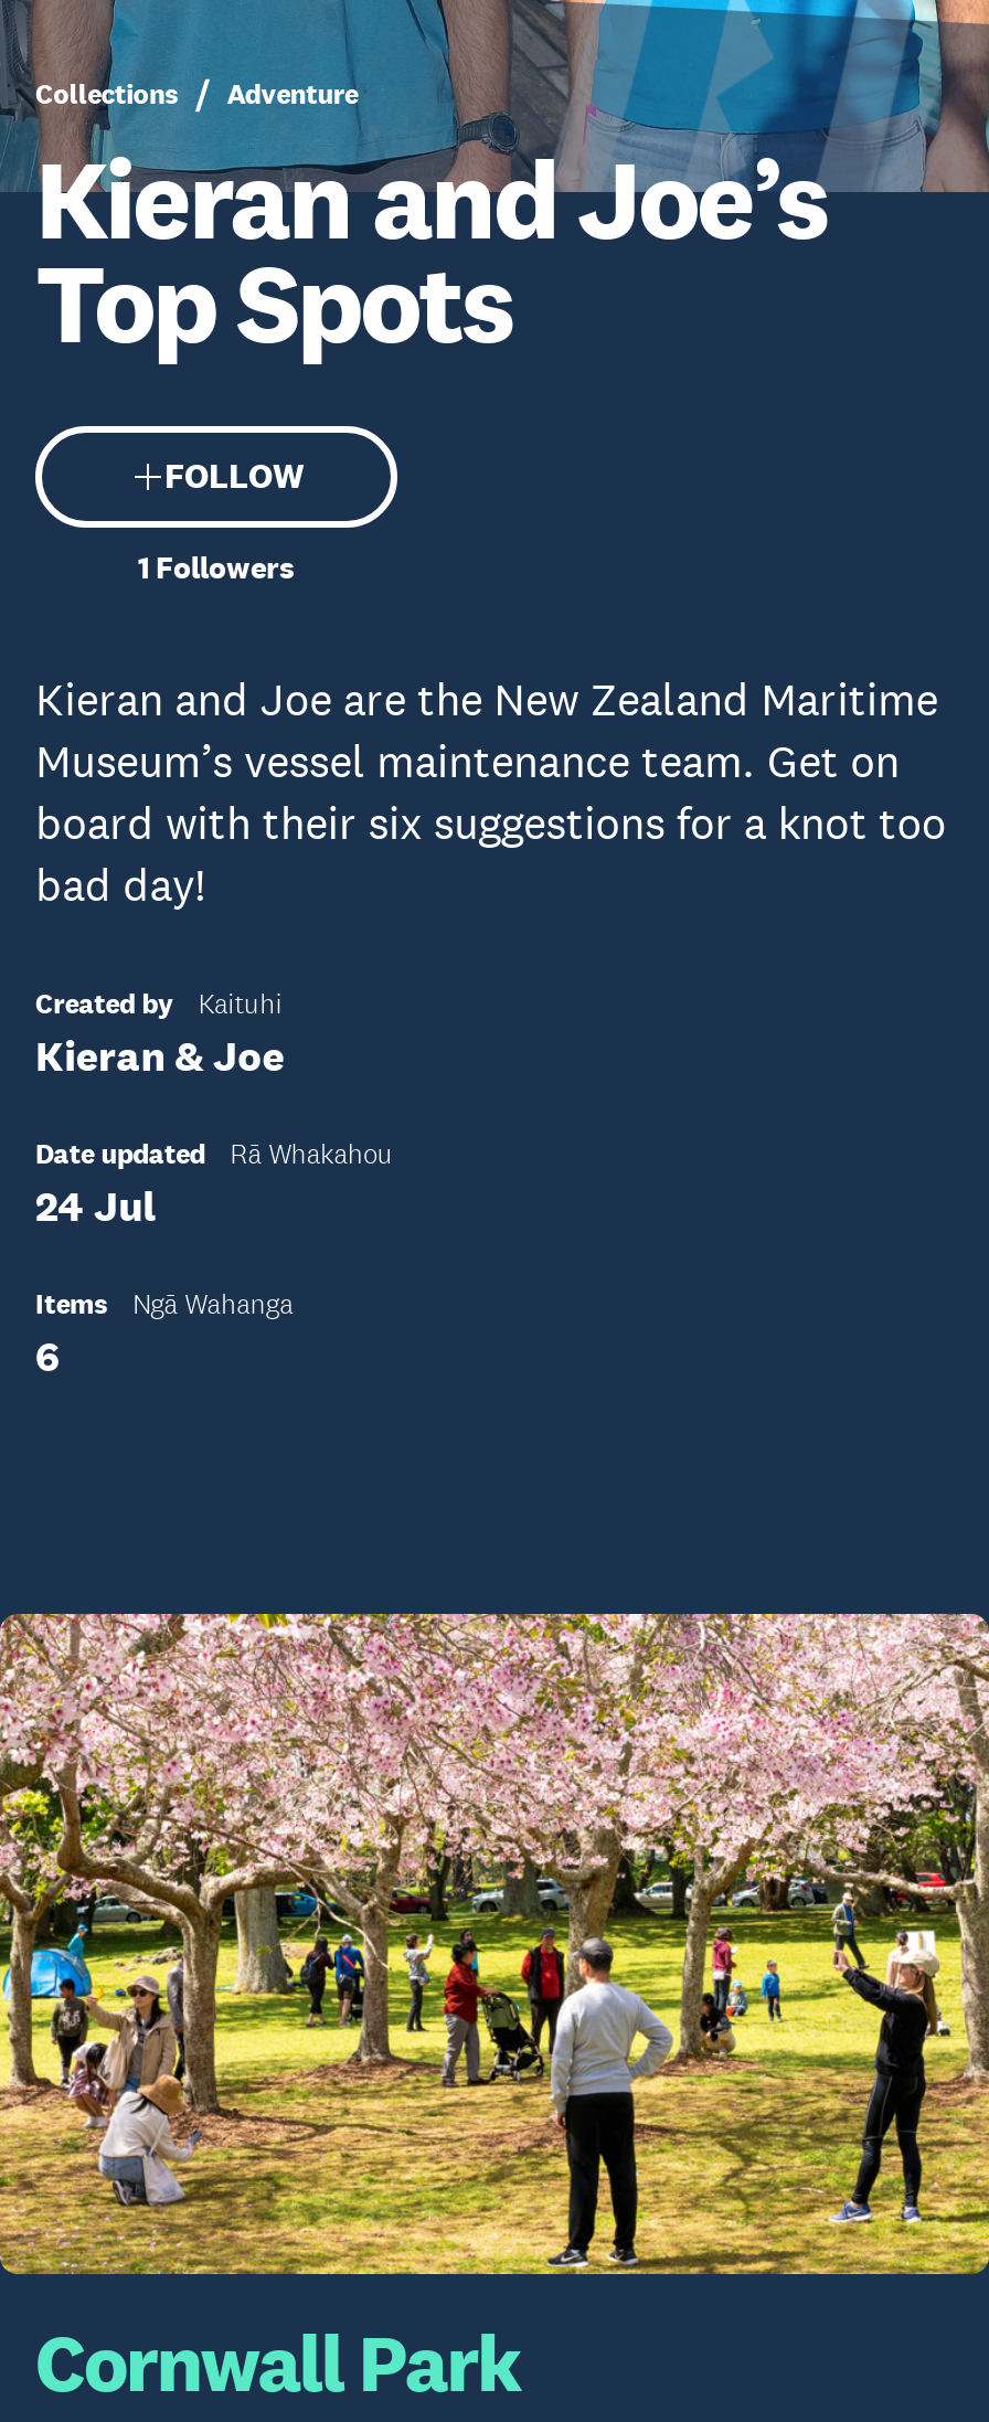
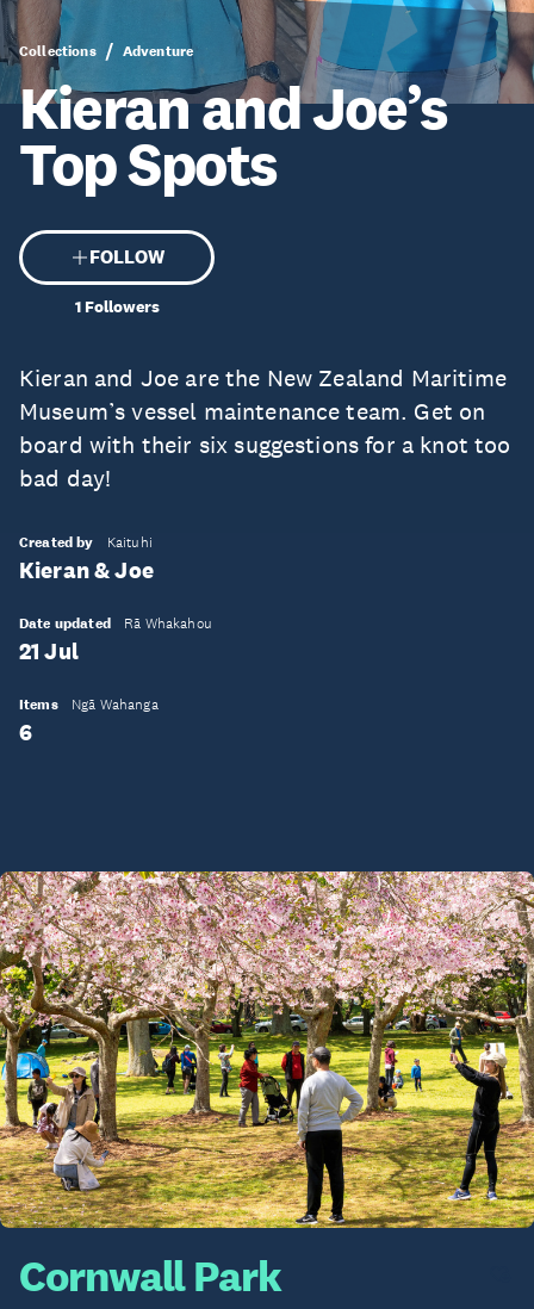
[35,1181,157,1232] 24 Jul -> [19,638,79,665] 21 Jul

